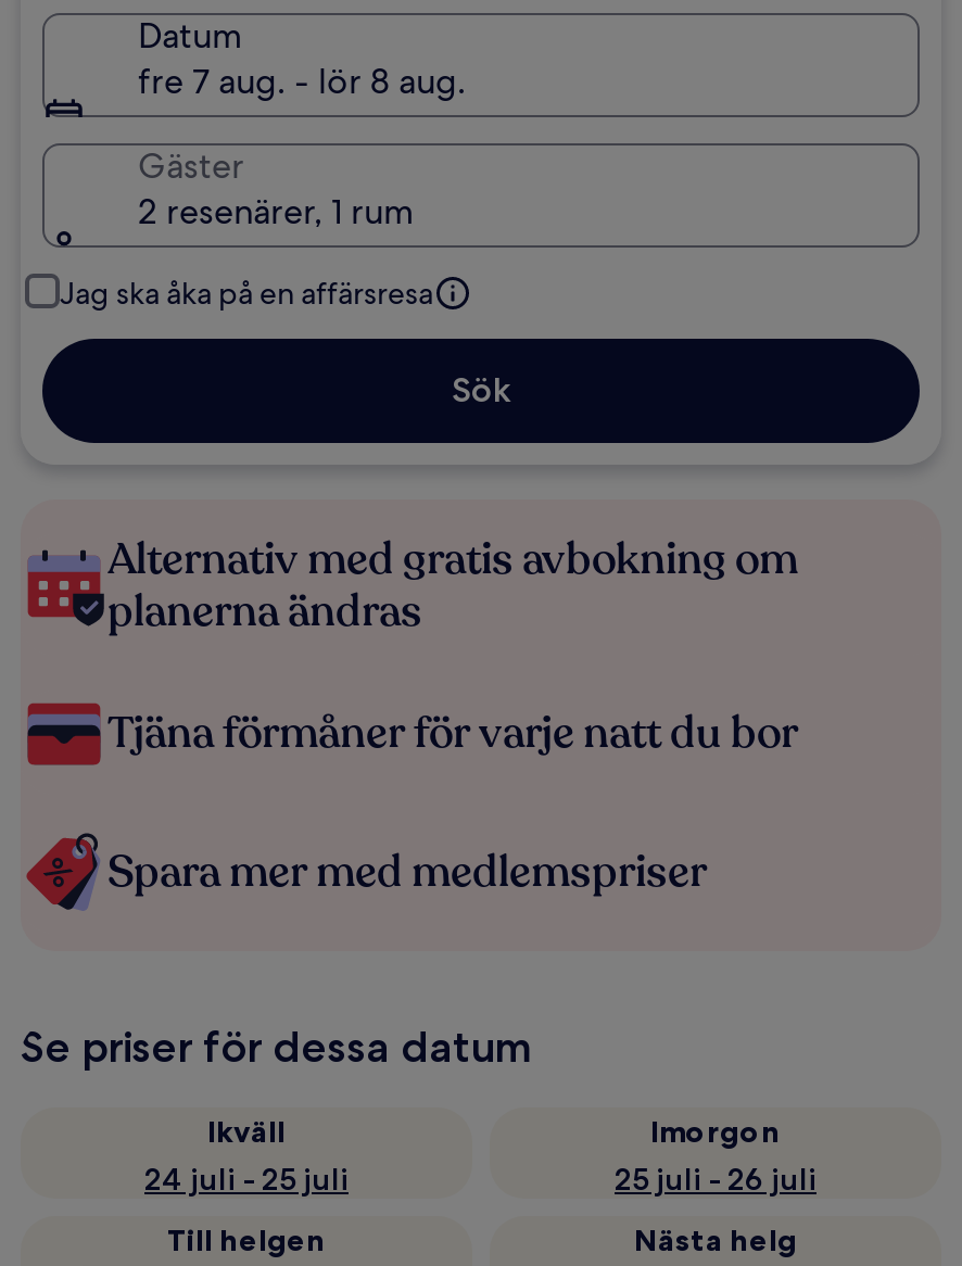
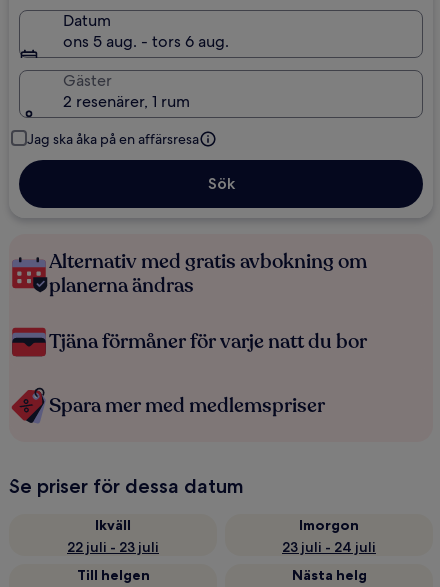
[138,59,466,104] fre 7 aug. - lör 8 aug. -> [63,31,229,52] ons 5 aug. - tors 6 aug.
[144,1160,349,1199] 24 juli - 25 juli -> [67,538,159,556] 22 juli - 23 juli
[615,1160,817,1199] 25 juli - 26 juli -> [282,538,376,556] 23 juli - 24 juli

